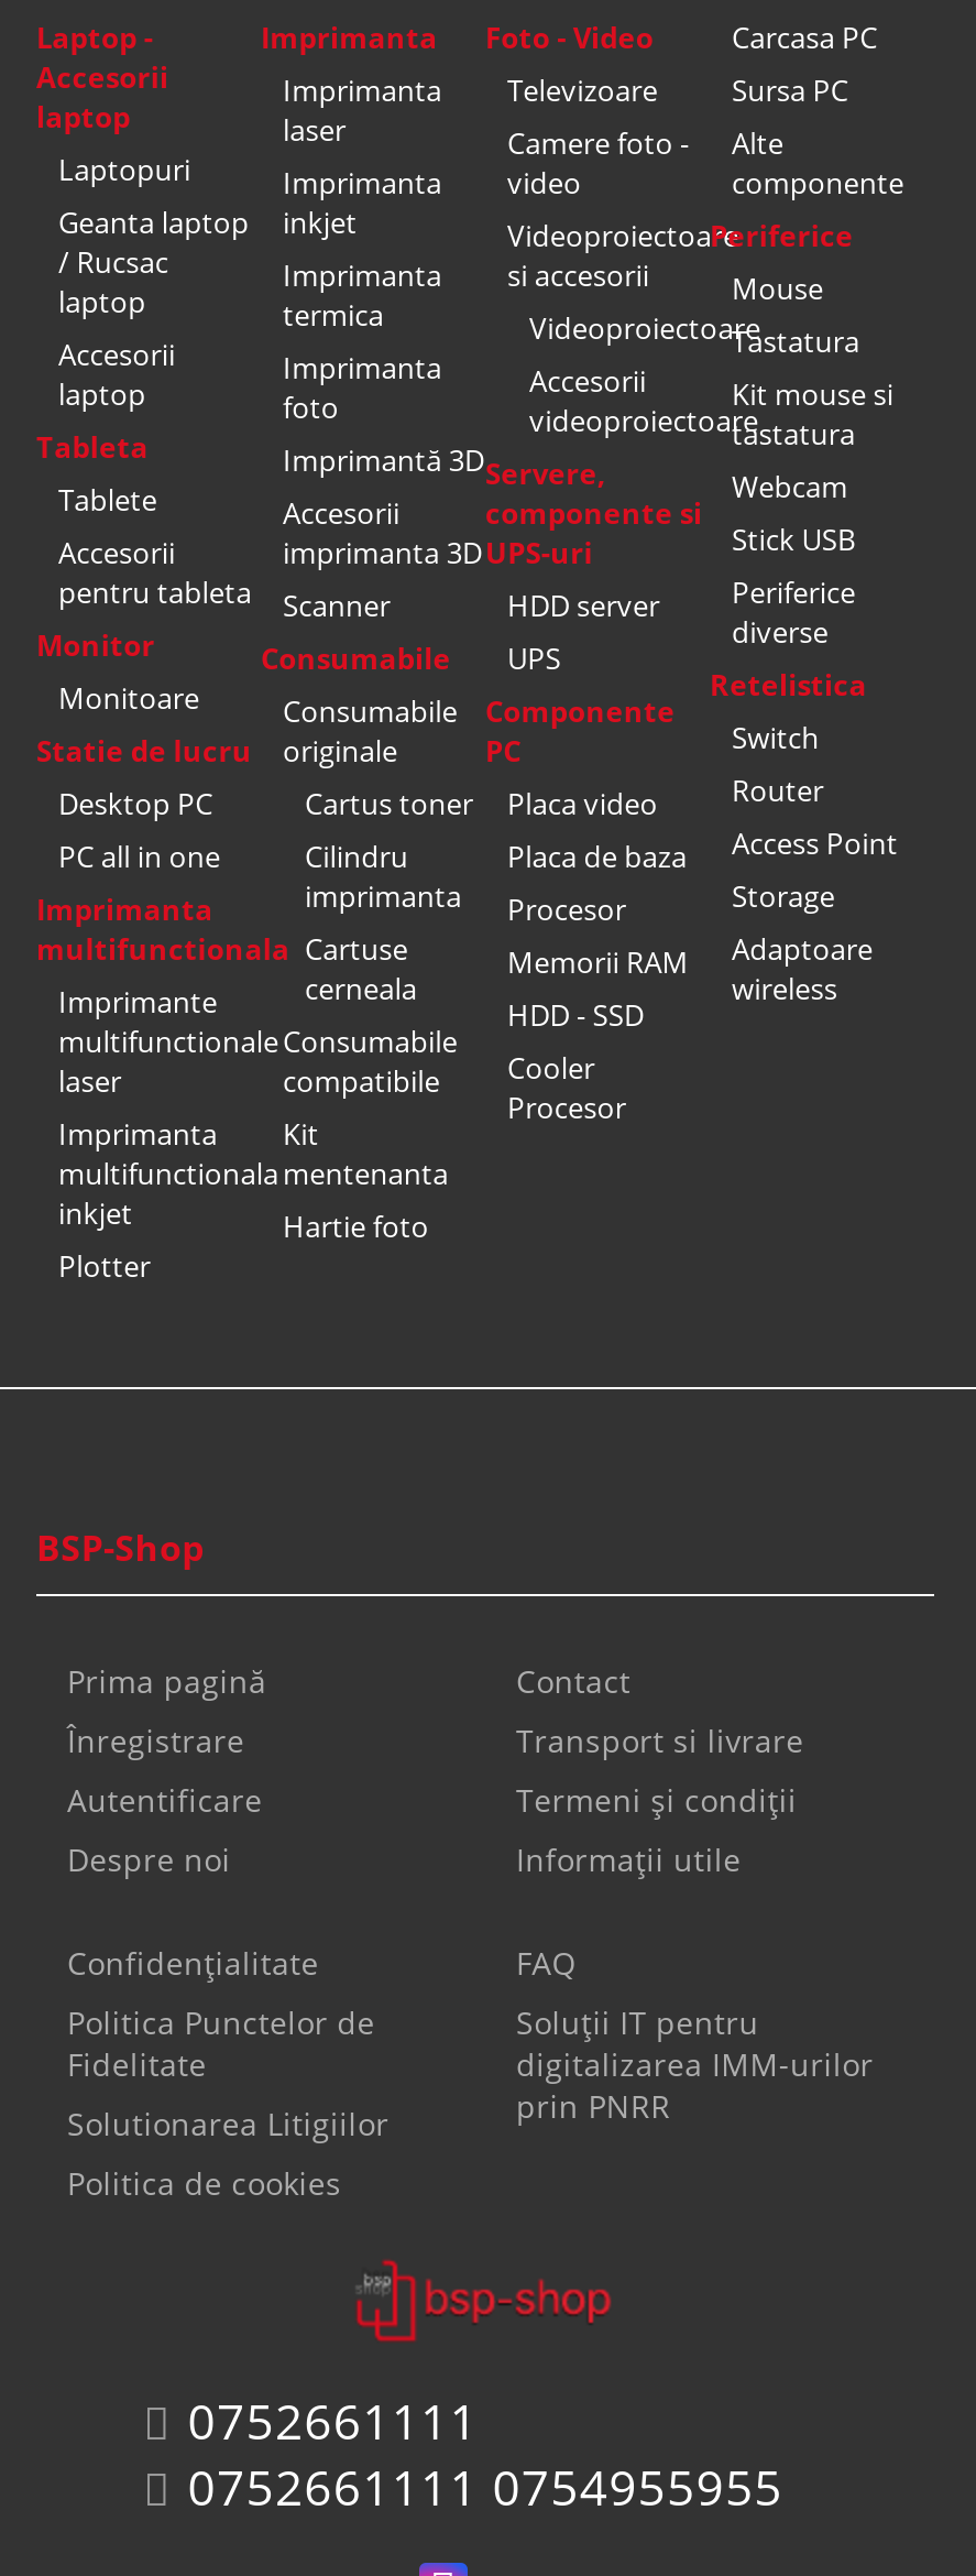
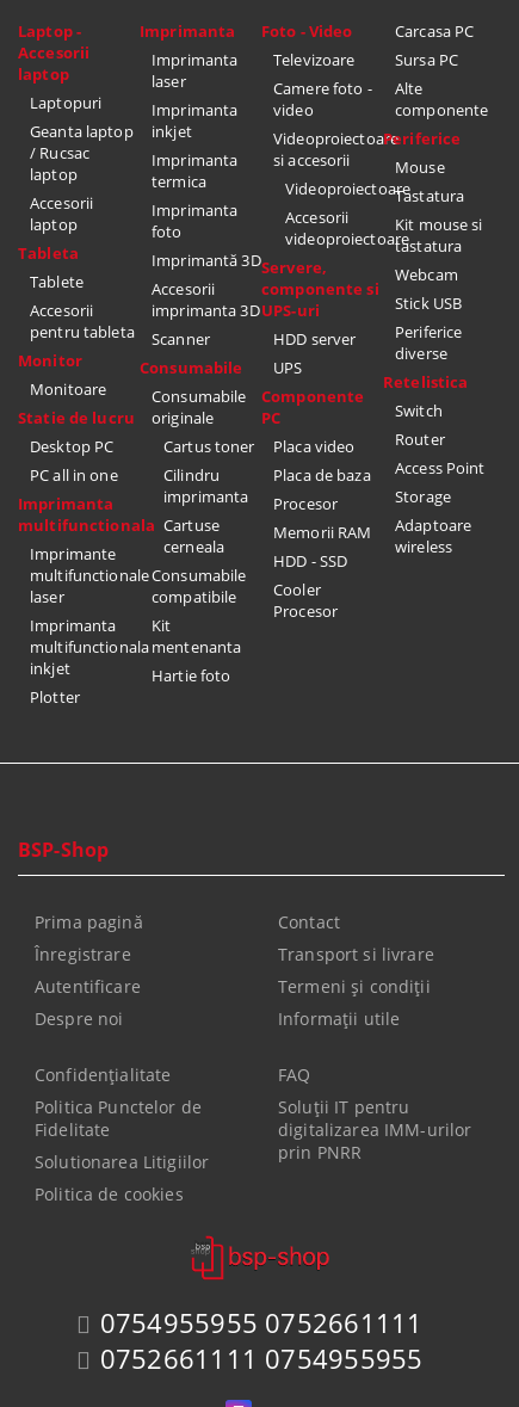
[188,2387,479,2453] 0752661111 -> [100,1304,423,1340] 0754955955 0752661111

